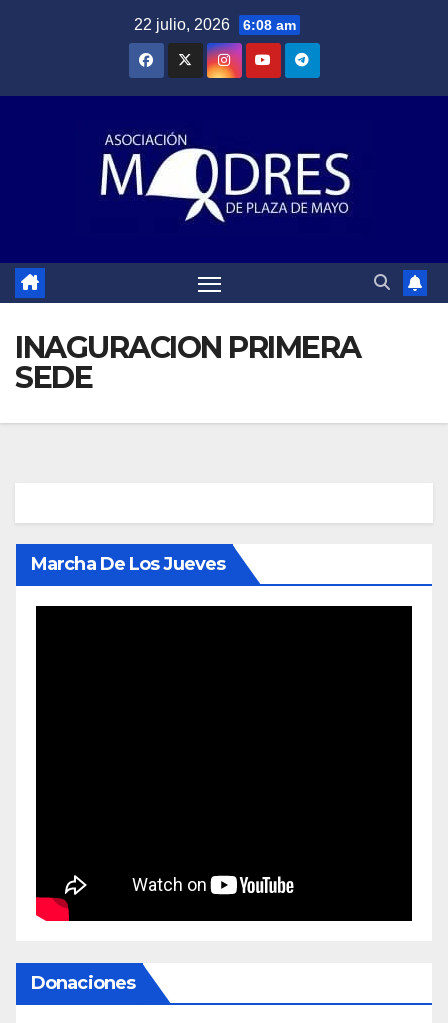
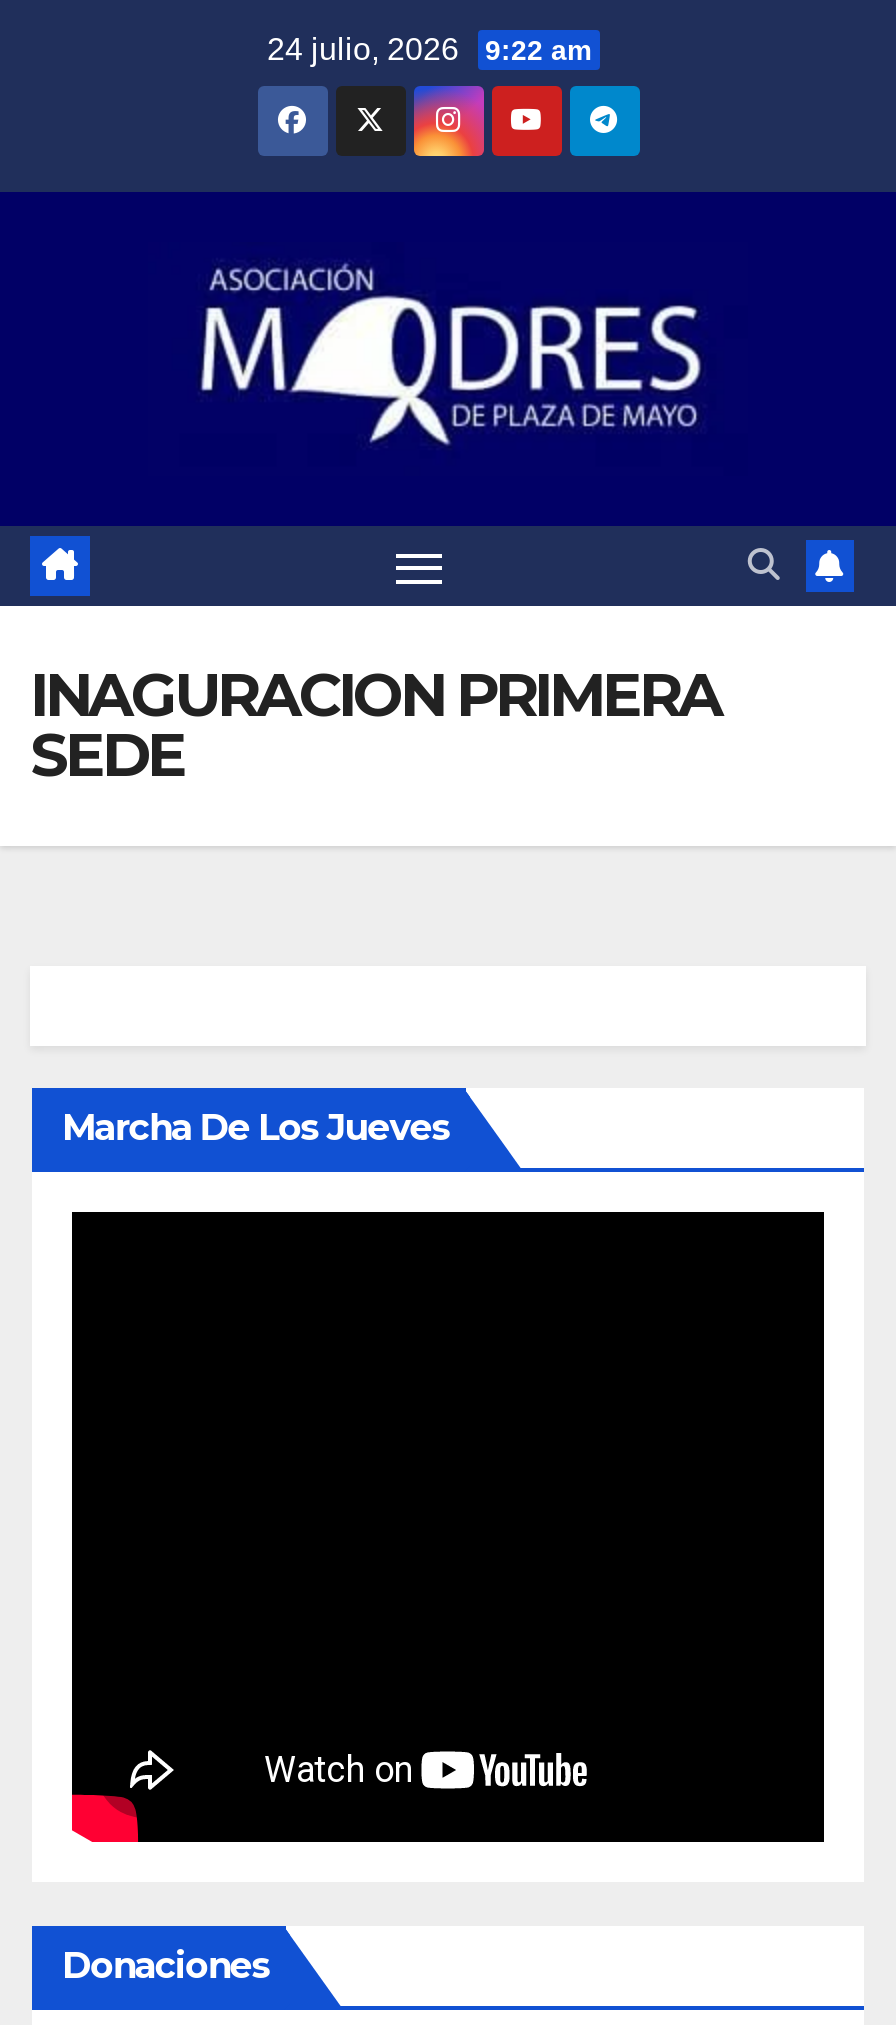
[133,16,295,33] 22 julio, 2026 6:08 am -> [267,32,591,66] 24 julio, 2026 9:22 am

